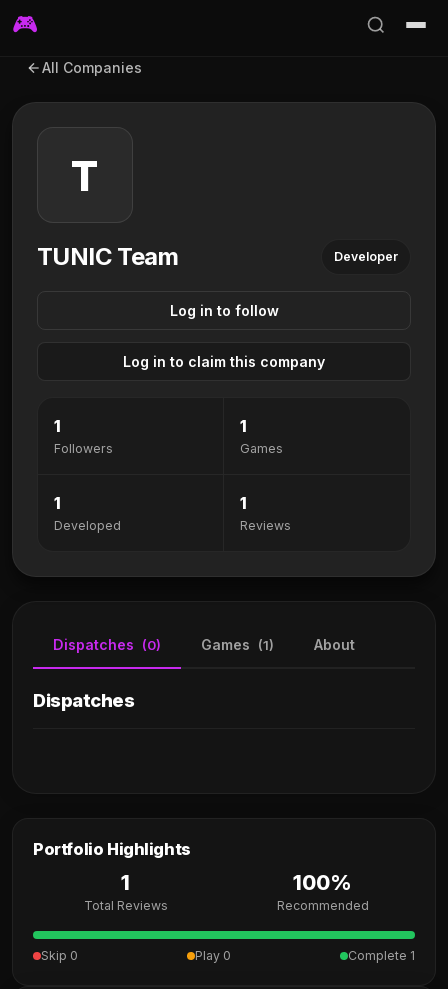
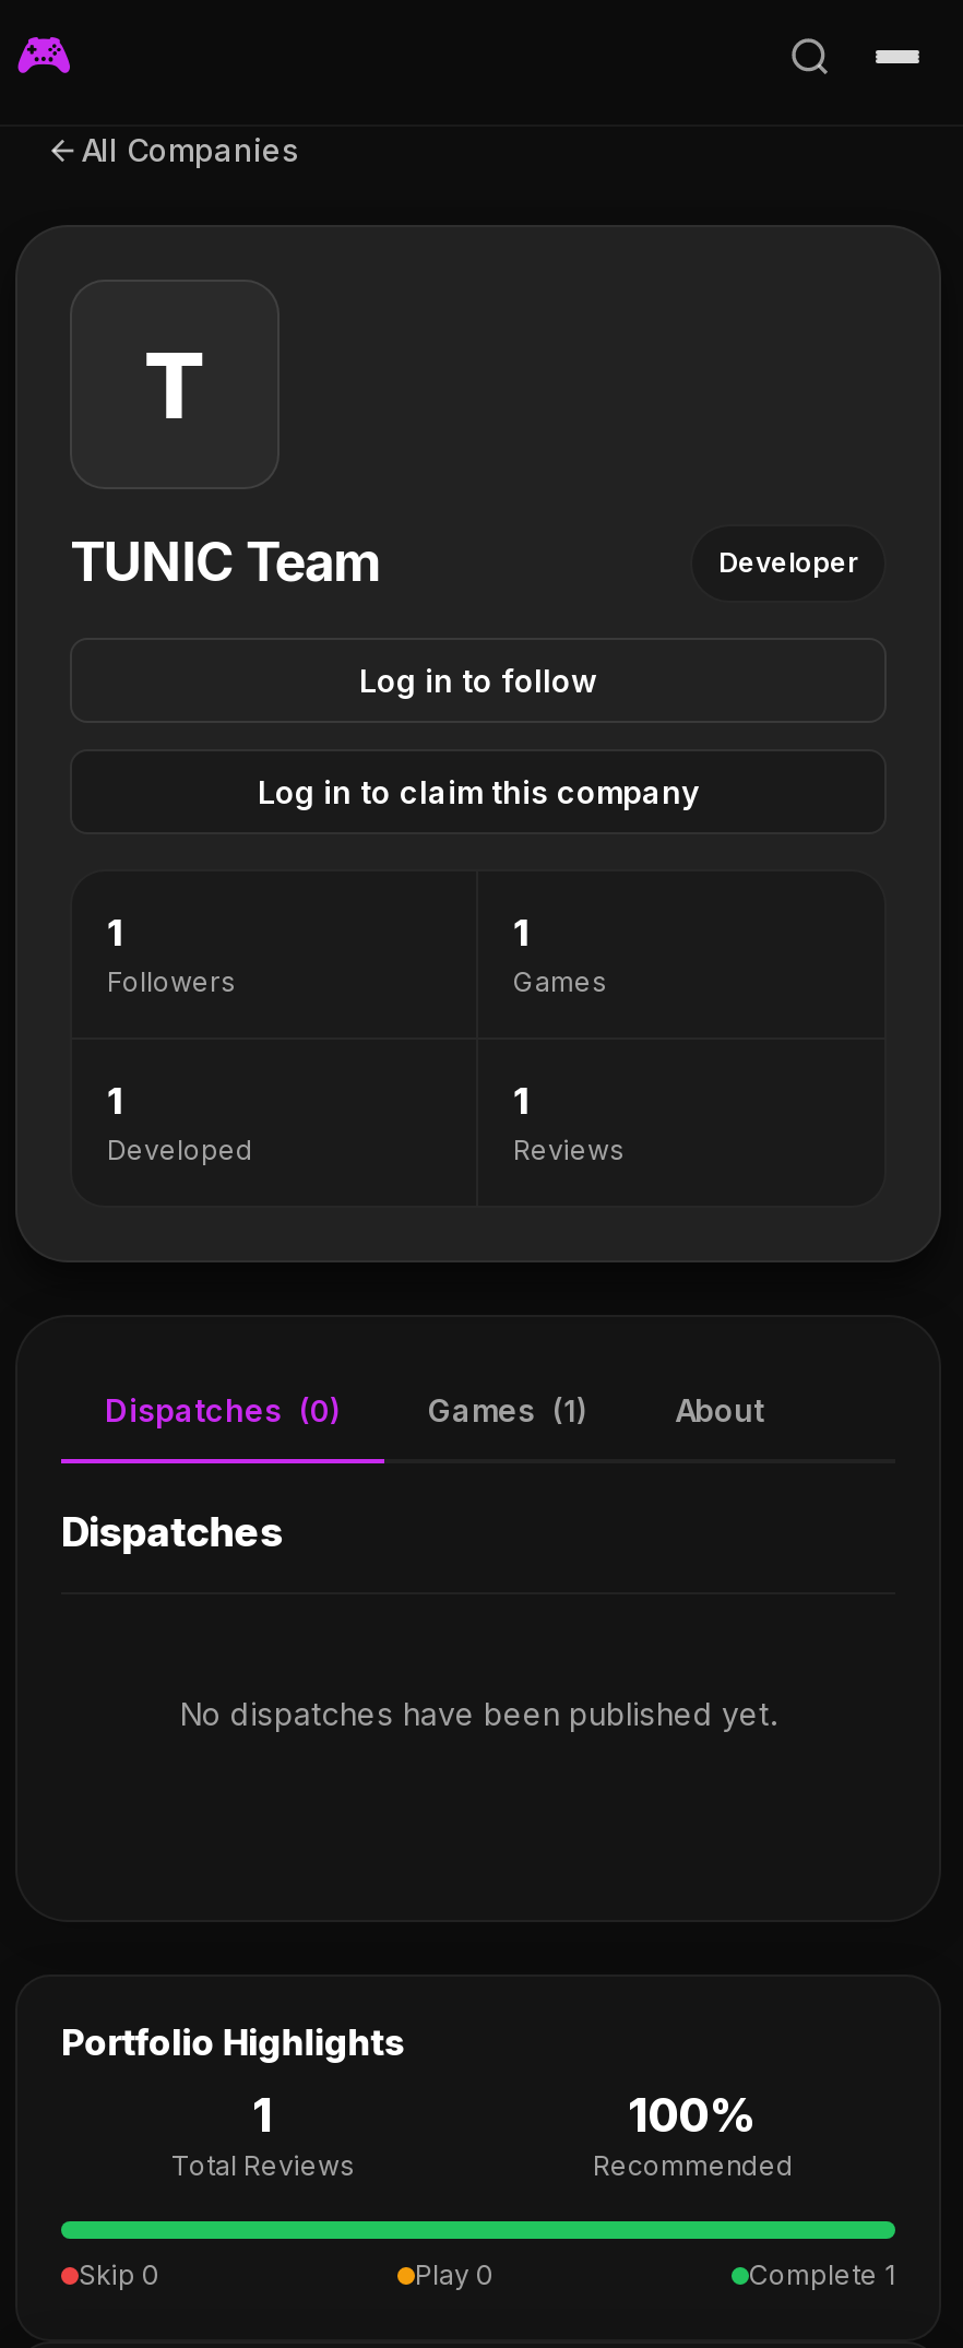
none -> [180,1695,776,1732] No dispatches have been published yet.

